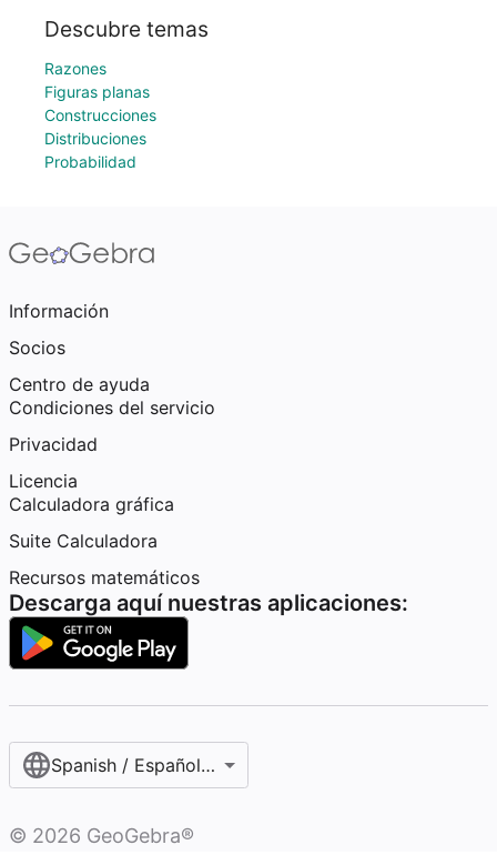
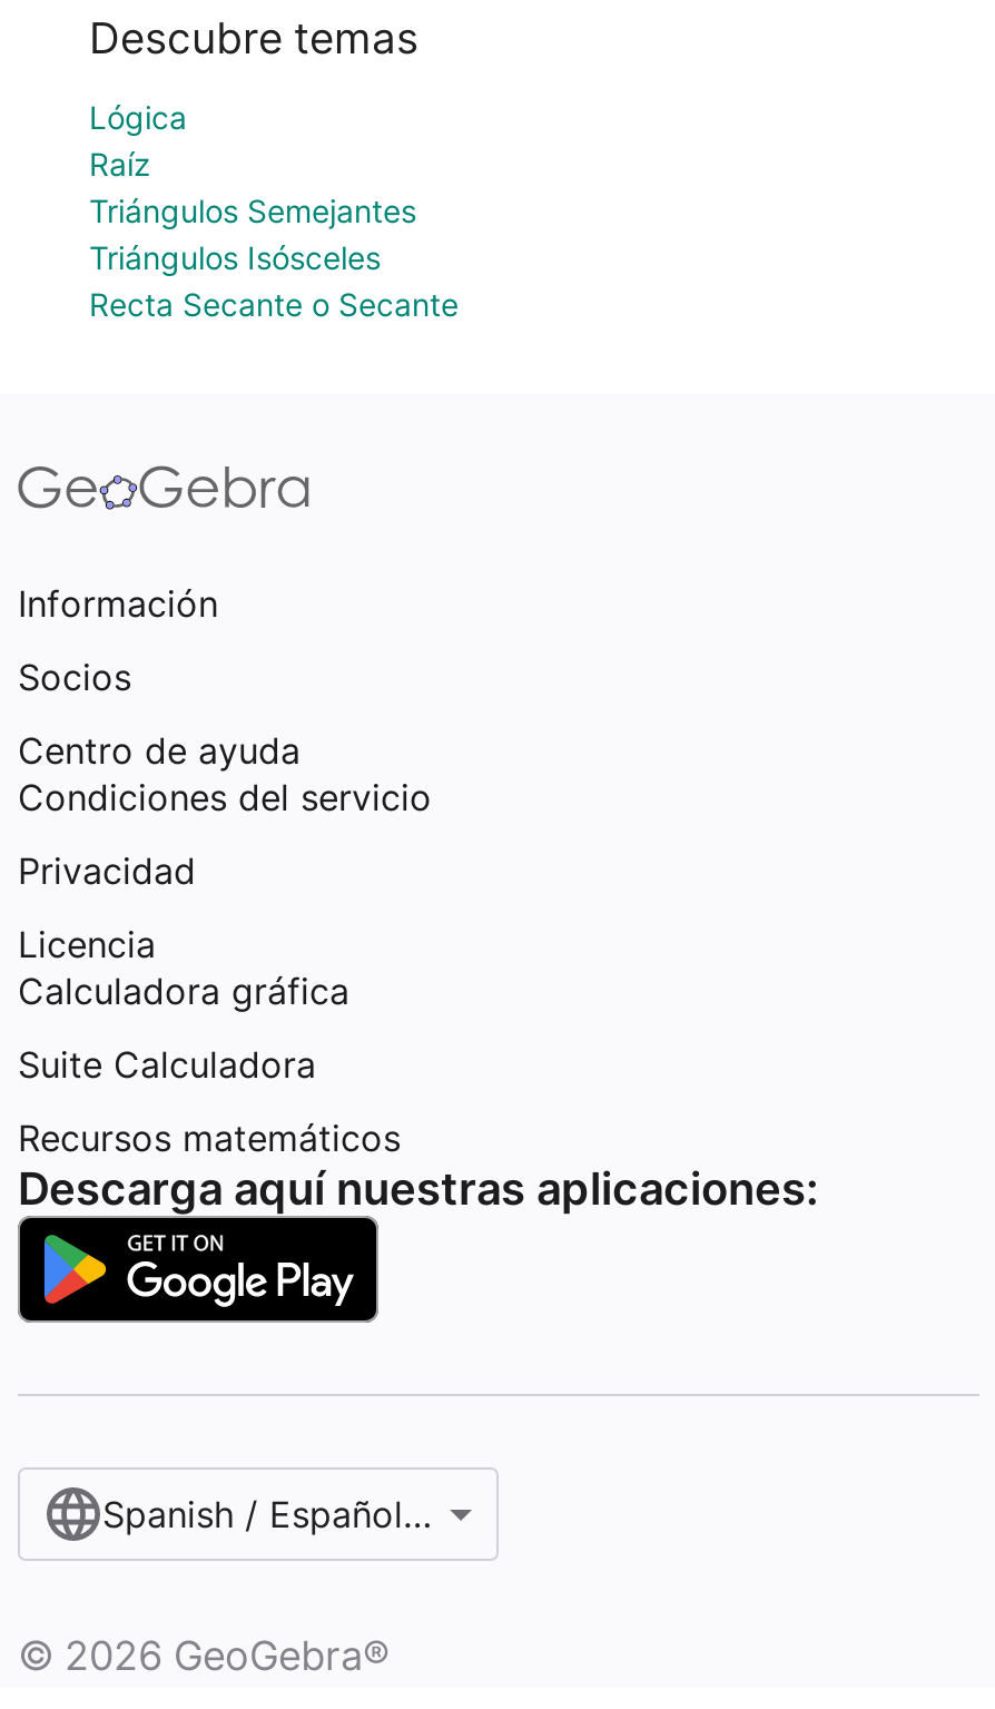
[44,59,156,171] Razones | Figuras planas | Construcciones | Distribuciones | Probabilidad -> [89,98,459,323] Lógica | Raíz | Triángulos Semejantes | Triángulos Isósceles | Recta Secante o Secante

